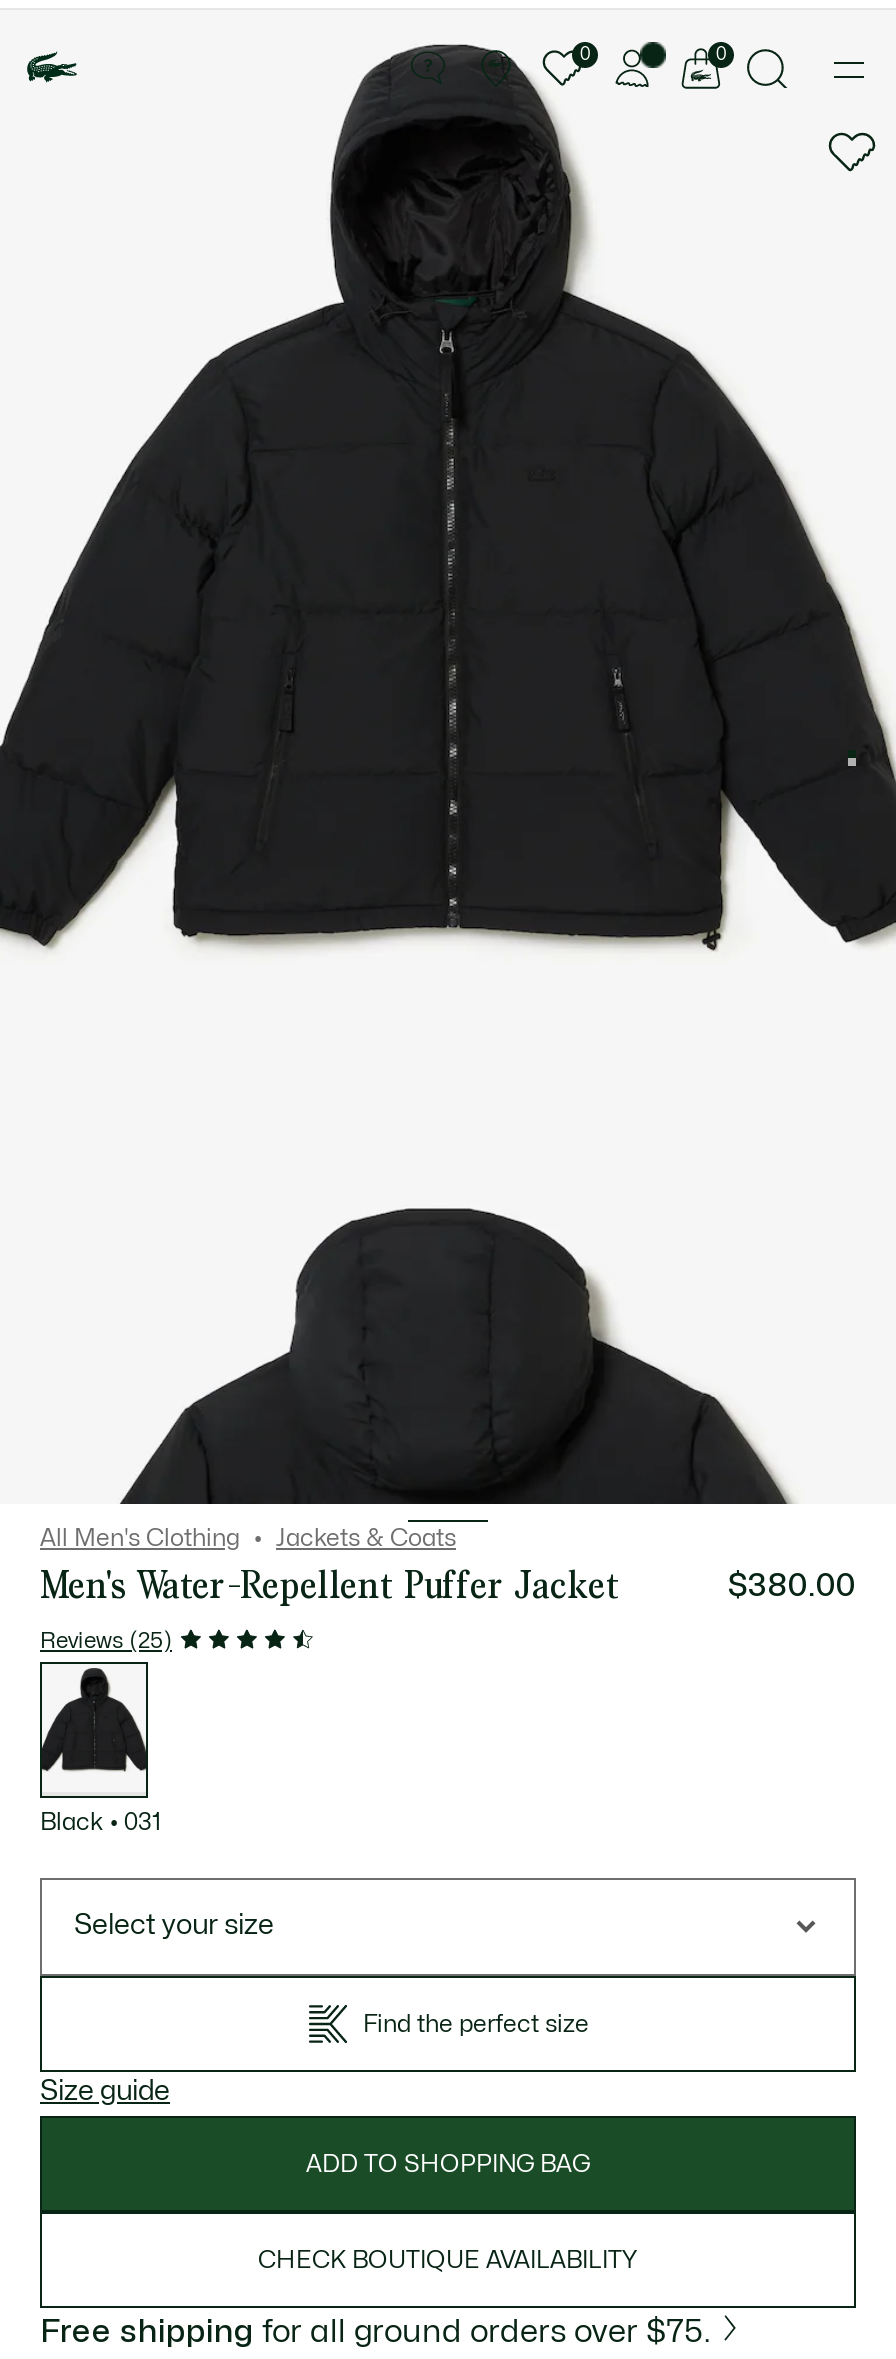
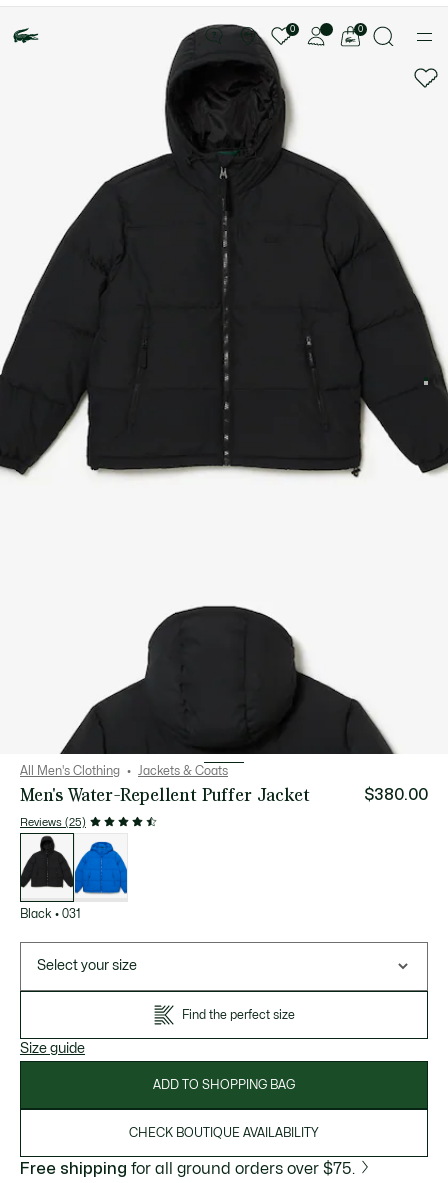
none -> [74,840,128,895] [image]

